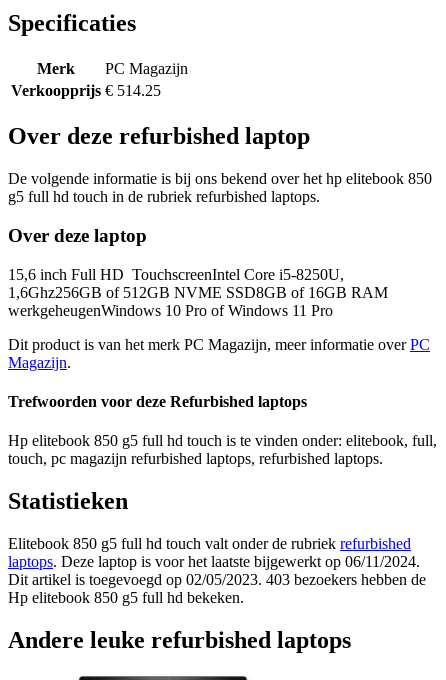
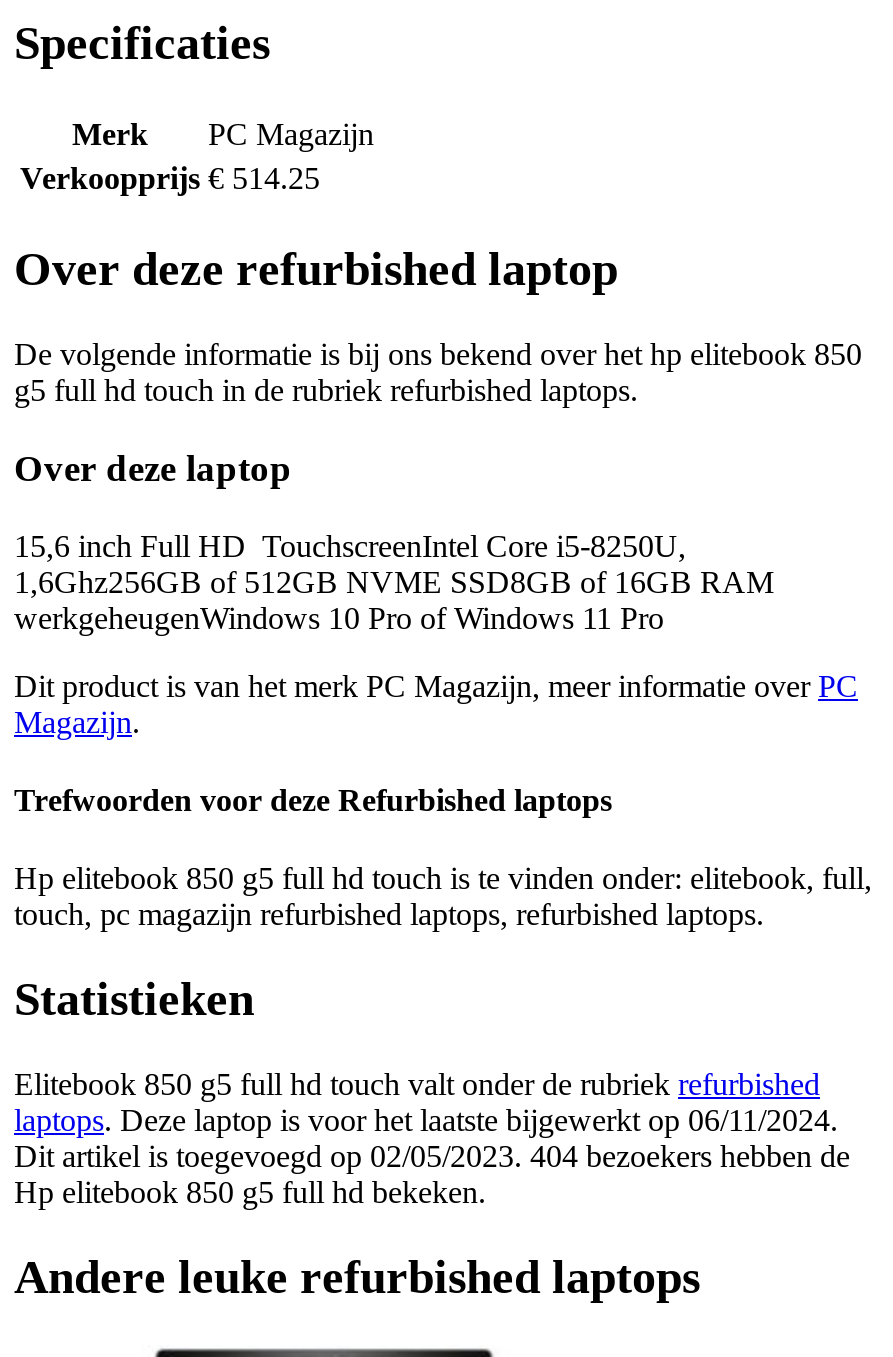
[8,571,426,588] Dit artikel is toegevoegd op 02/05/2023. 403 bezoekers hebben de -> [14,1139,850,1173] Dit artikel is toegevoegd op 02/05/2023. 404 bezoekers hebben de

